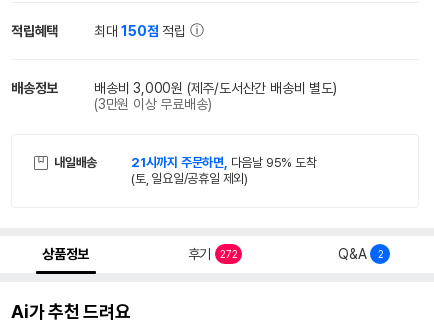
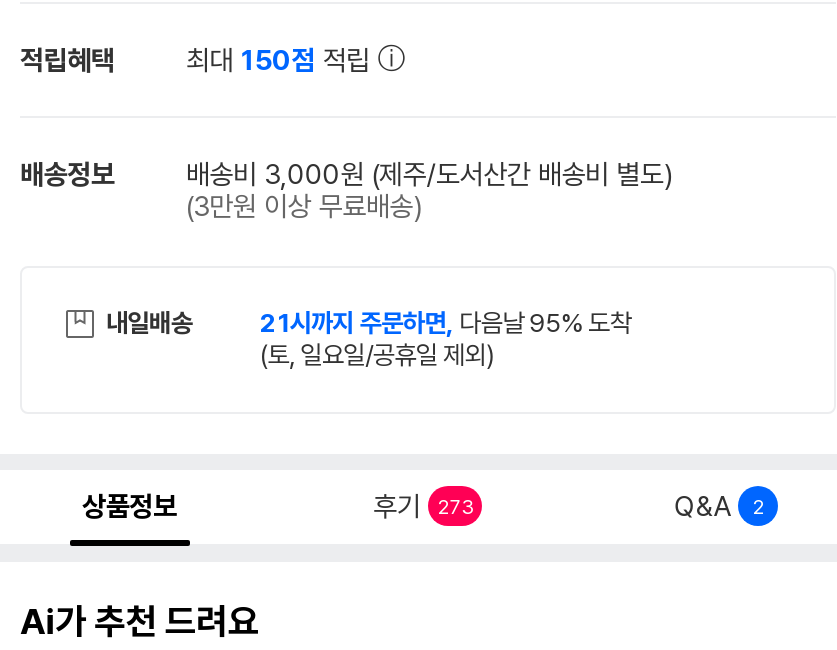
[188,246,237,262] 후기 272 -> [373,490,473,522] 후기 273

